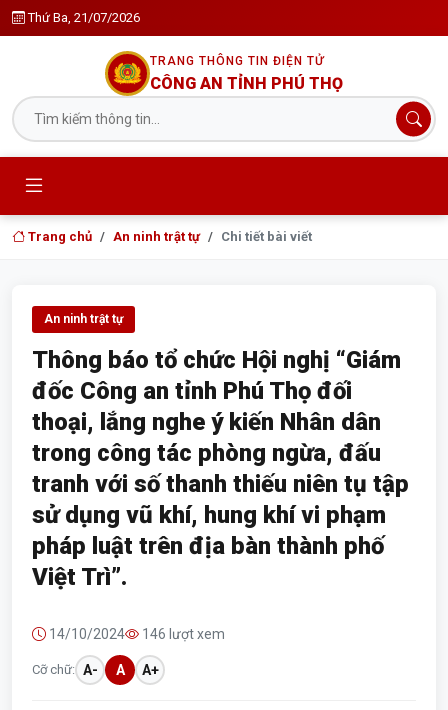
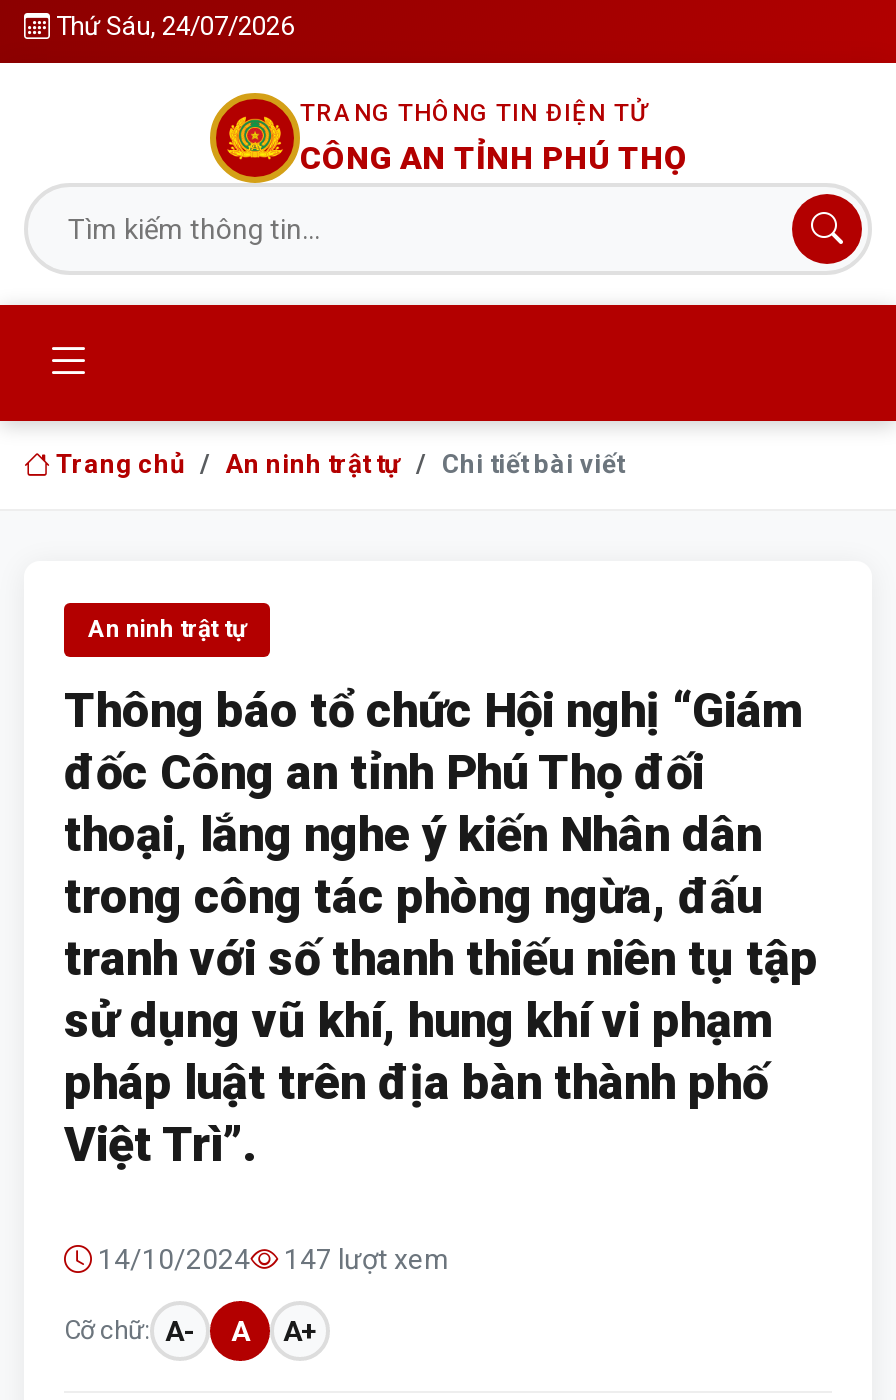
[28,10,140,25] Thứ Ba, 21/07/2026 -> [56,11,294,41] Thứ Sáu, 24/07/2026
[46,626,225,642] 14/10/2024 146 lượt xem -> [92,1243,450,1275] 14/10/2024 147 lượt xem

